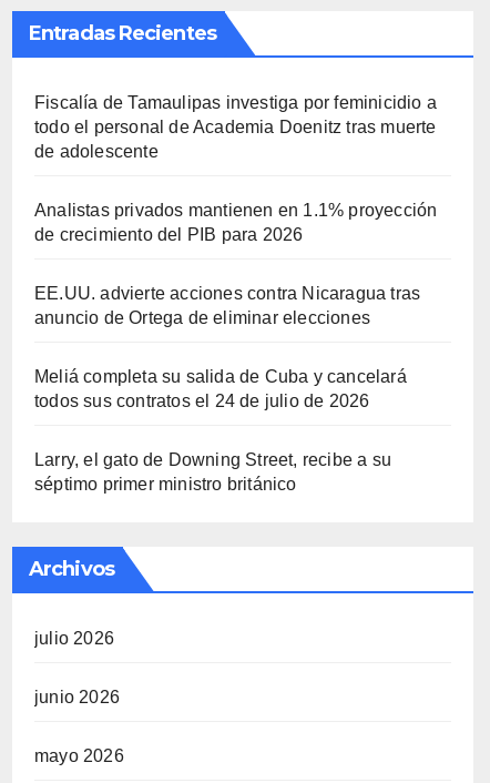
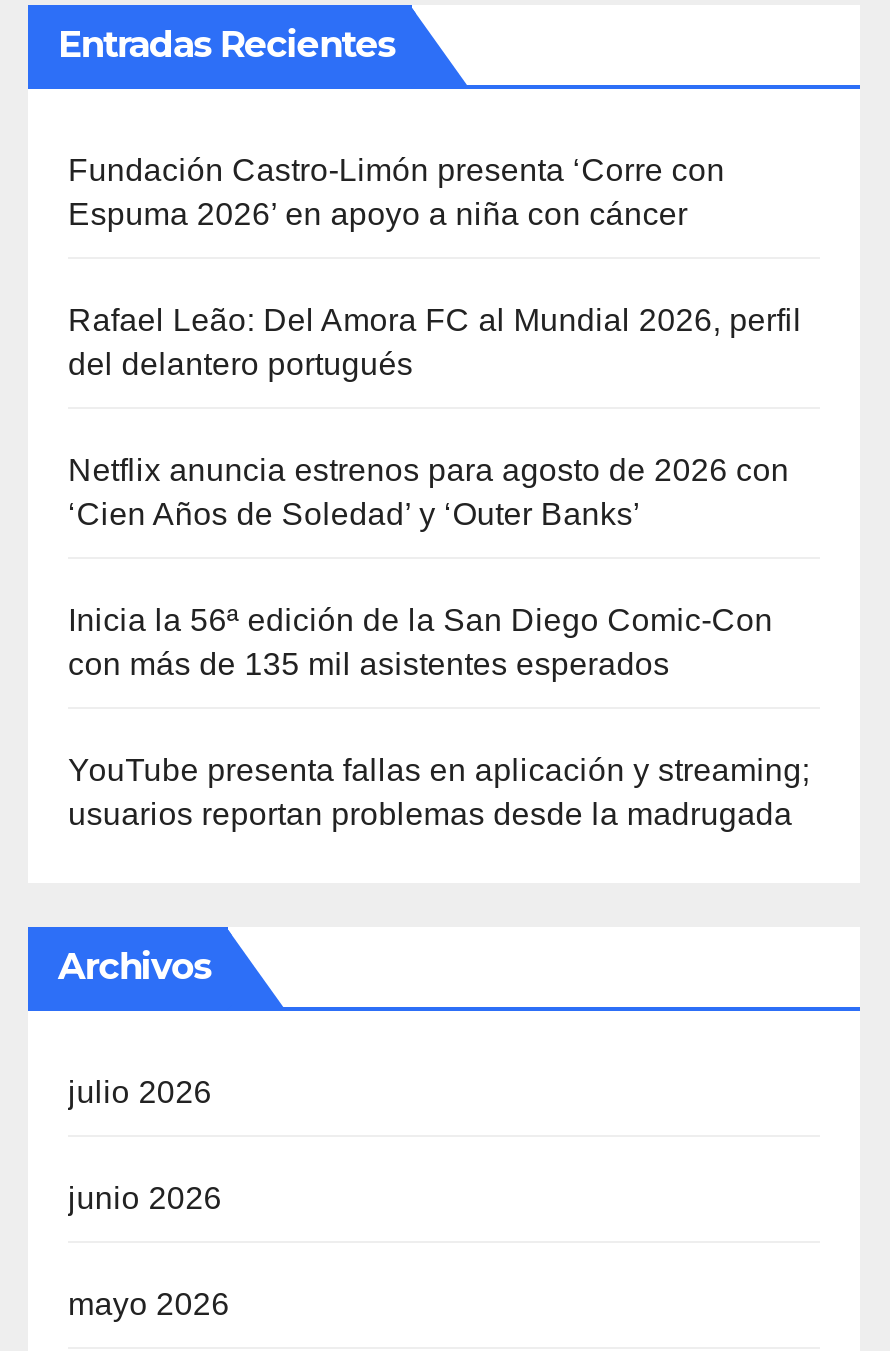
[34,93,437,161] Fiscalía de Tamaulipas investiga por feminicidio a | todo el personal de Academia Doenitz tras muerte | de adolescente -> [68,153,725,231] Fundación Castro-Limón presenta ‘Corre con | Espuma 2026’ en apoyo a niña con cáncer
[34,201,437,244] Analistas privados mantienen en 1.1% proyección | de crecimiento del PIB para 2026 -> [68,303,802,381] Rafael Leão: Del Amora FC al Mundial 2026, perfil | del delantero portugués
[34,284,420,327] EE.UU. advierte acciones contra Nicaragua tras | anuncio de Ortega de eliminar elecciones -> [68,453,789,531] Netflix anuncia estrenos para agosto de 2026 con | ‘Cien Años de Soledad’ y ‘Outer Banks’
[34,367,407,410] Meliá completa su salida de Cuba y cancelará | todos sus contratos el 24 de julio de 2026 -> [68,603,773,681] Inicia la 56ª edición de la San Diego Comic-Con | con más de 135 mil asistentes esperados
[34,450,391,494] Larry, el gato de Downing Street, recibe a su | séptimo primer ministro británico -> [68,753,810,831] YouTube presenta fallas en aplicación y streaming; | usuarios reportan problemas desde la madrugada

